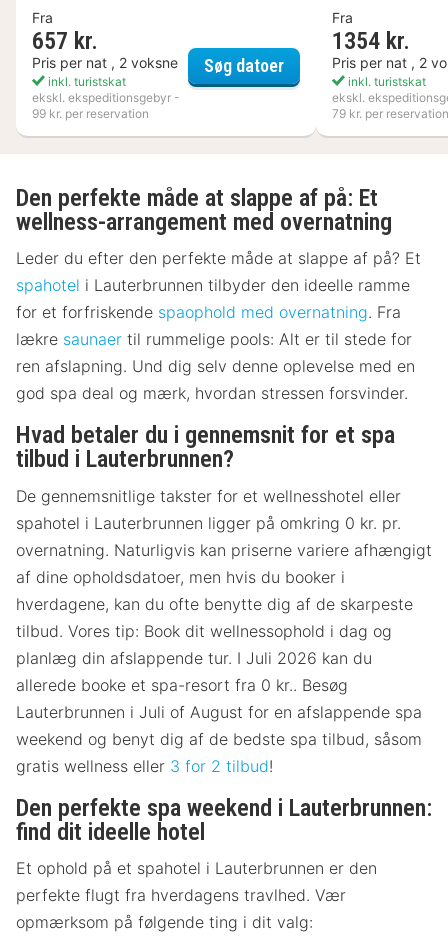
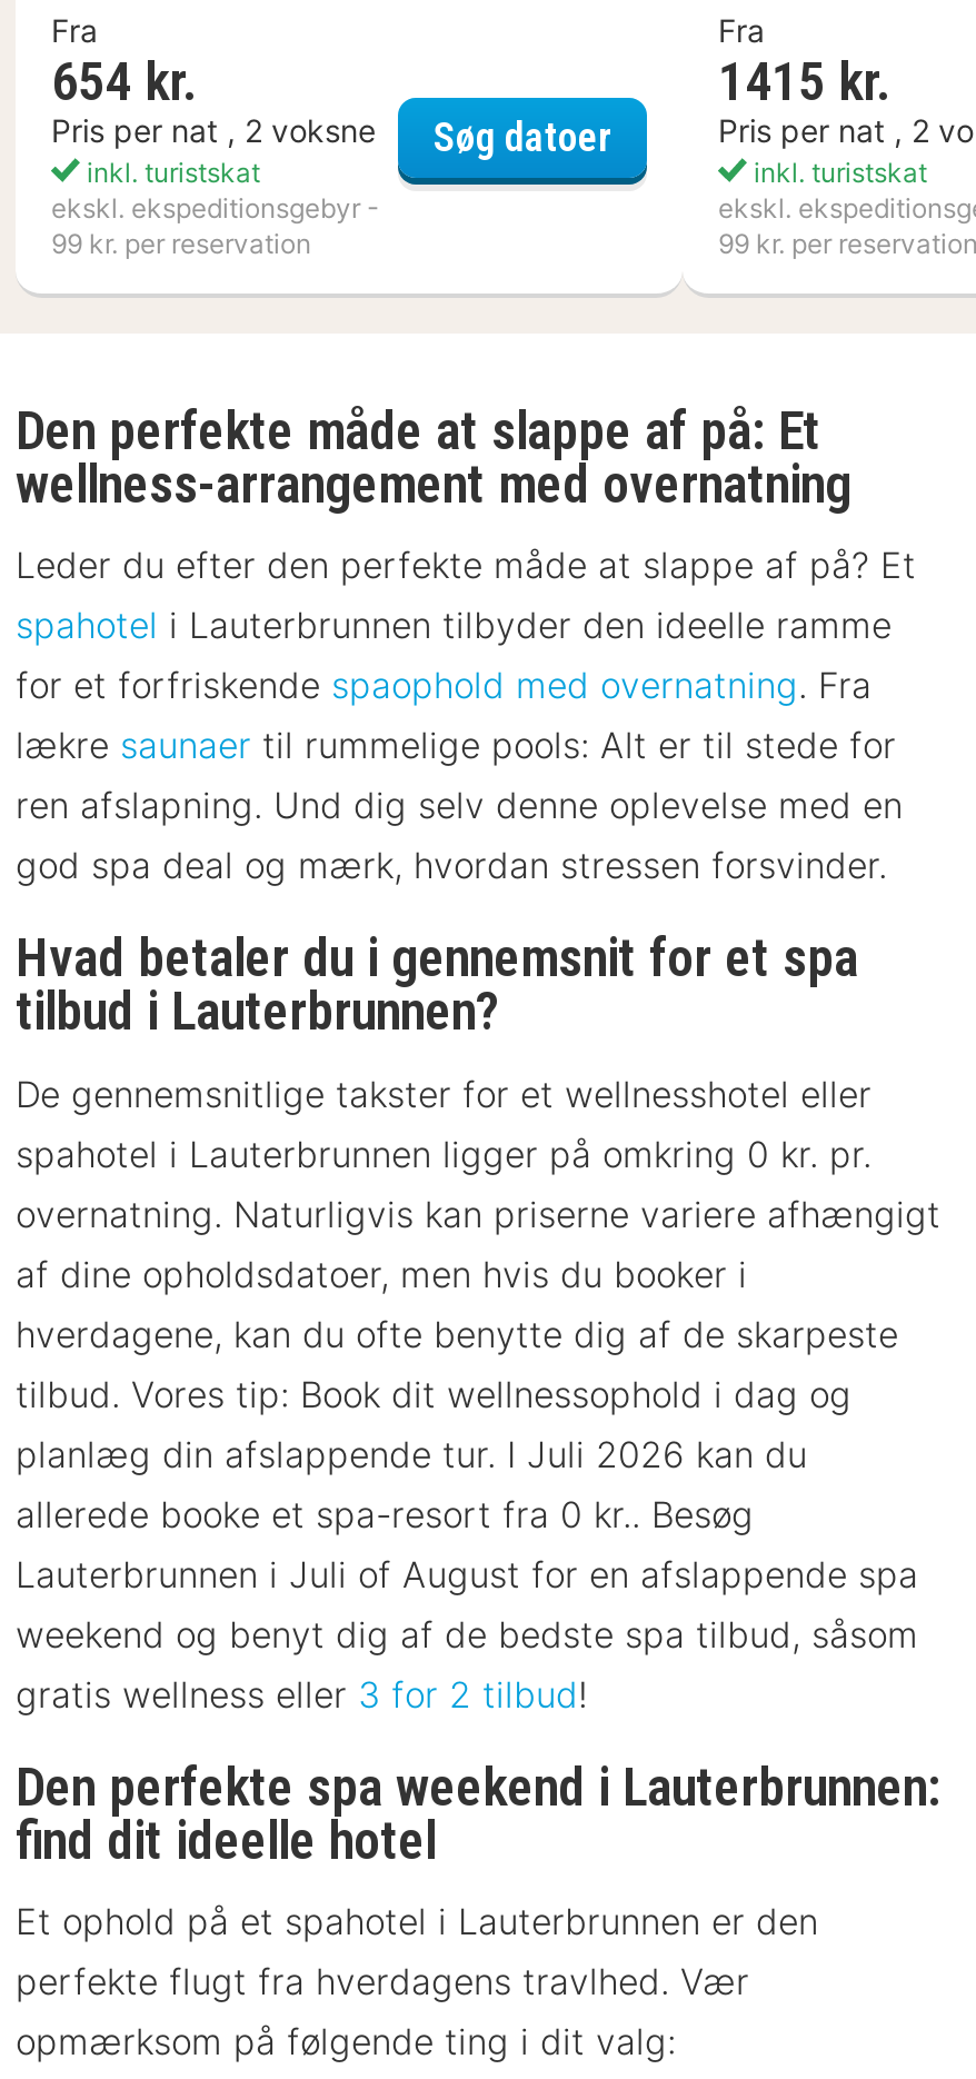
[32,27,98,55] 657 kr. -> [51,52,198,114] 654 kr.
[332,27,410,55] 1354 kr. -> [718,52,892,114] 1415 kr.
[332,106,448,121] 79 kr. per reservation -> [718,227,976,261] 99 kr. per reservation

